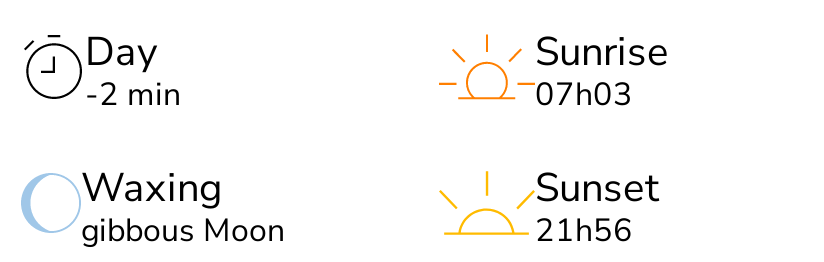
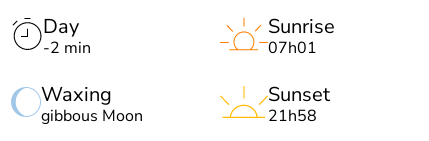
[535,73,633,117] 07h03 -> [268,37,317,59] 07h01
[535,209,633,253] 21h56 -> [268,105,317,127] 21h58

